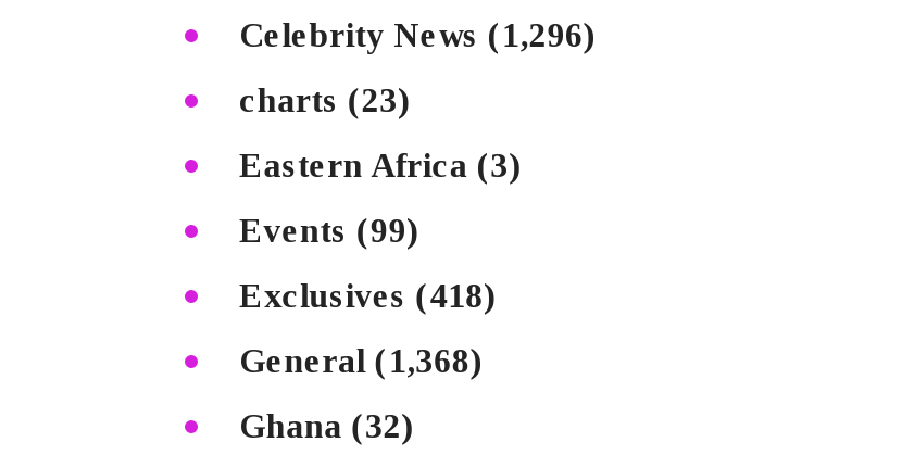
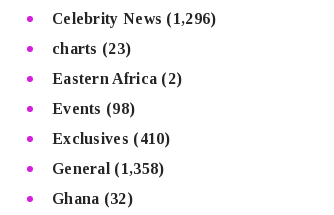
[239,147,523,184] Eastern Africa (3) -> [52,70,182,87] Eastern Africa (2)
[239,212,420,249] Events (99) -> [52,100,135,117] Events (98)
[239,277,497,314] Exclusives (418) -> [52,130,171,147] Exclusives (410)
[239,342,484,379] General (1,368) -> [52,160,164,177] General (1,358)

